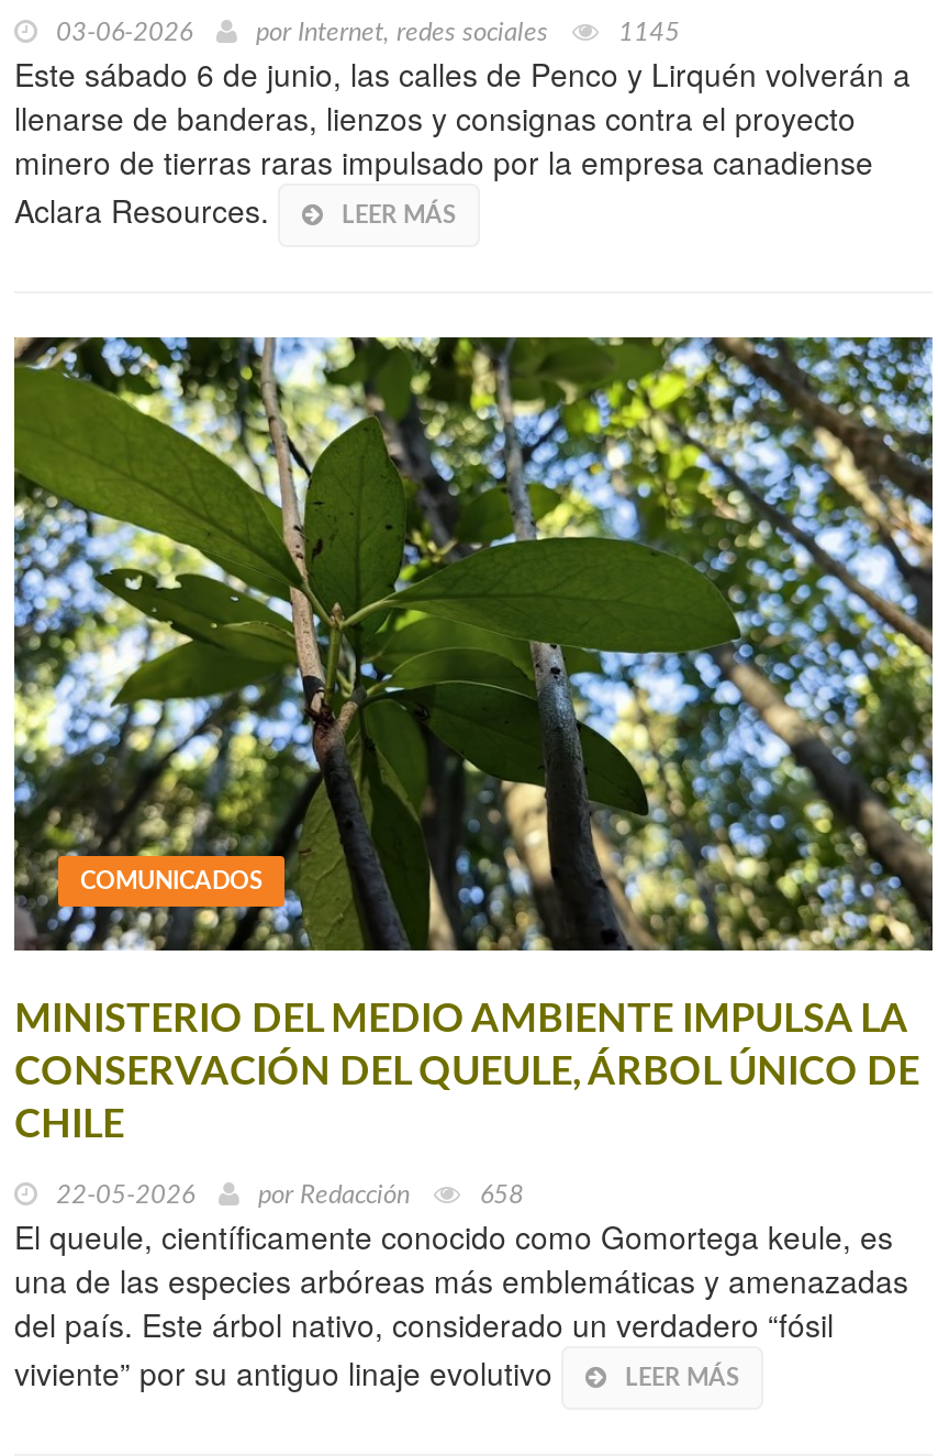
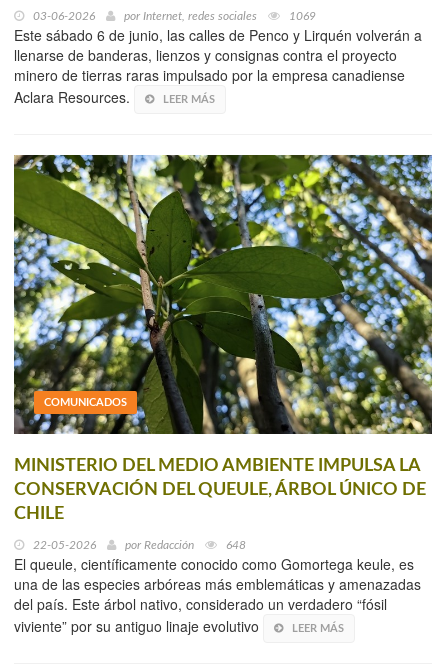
[618,19,680,45] 1145 -> [289,10,316,22] 1069
[480,1180,524,1207] 658 -> [226,539,246,551] 648

